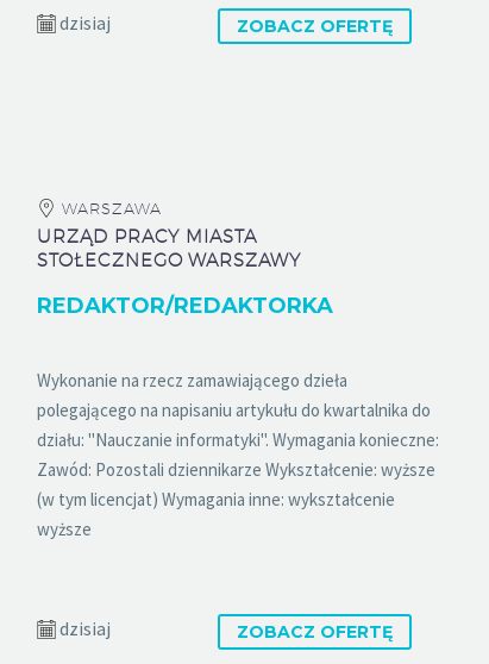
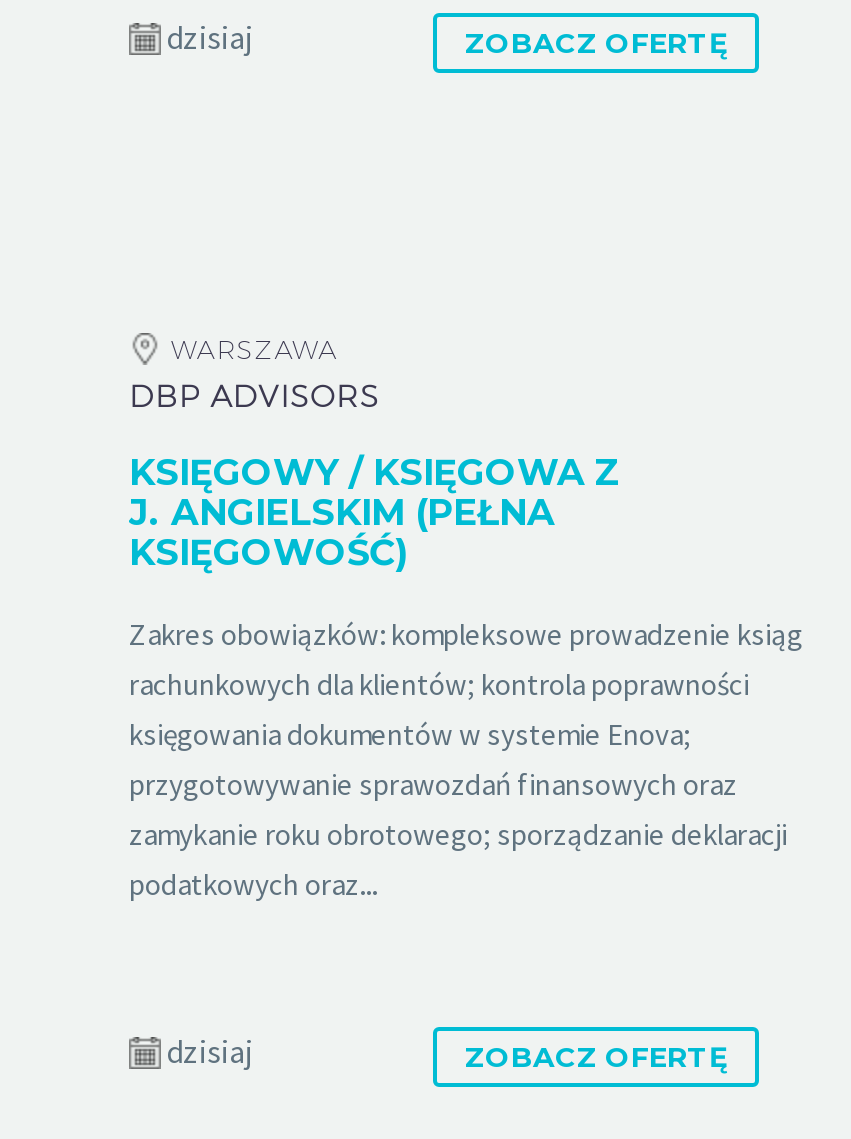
[37,226,301,270] URZĄD PRACY MIASTA | STOŁECZNEGO WARSZAWY -> [129,379,380,413] DBP ADVISORS
[37,292,333,319] REDAKTOR/REDAKTORKA -> [129,450,621,574] KSIĘGOWY / KSIĘGOWA Z | J. ANGIELSKIM (PEŁNA | KSIĘGOWOŚĆ)
[37,369,439,541] Wykonanie na rzecz zamawiającego dzieła | polegającego na napisaniu artykułu do kwartalnika do | działu: "Nauczanie informatyki". Wymagania konieczne: | Zawód: Pozostali dziennikarze Wykształcenie: wyższe | (w tym licencjat) Wymagania inne: wykształcenie | wyższe -> [129,616,803,904] Zakres obowiązków: kompleksowe prowadzenie ksiąg | rachunkowych dla klientów; kontrola poprawności | księgowania dokumentów w systemie Enova; | przygotowywanie sprawozdań finansowych oraz | zamykanie roku obrotowego; sporządzanie deklaracji | podatkowych oraz...

